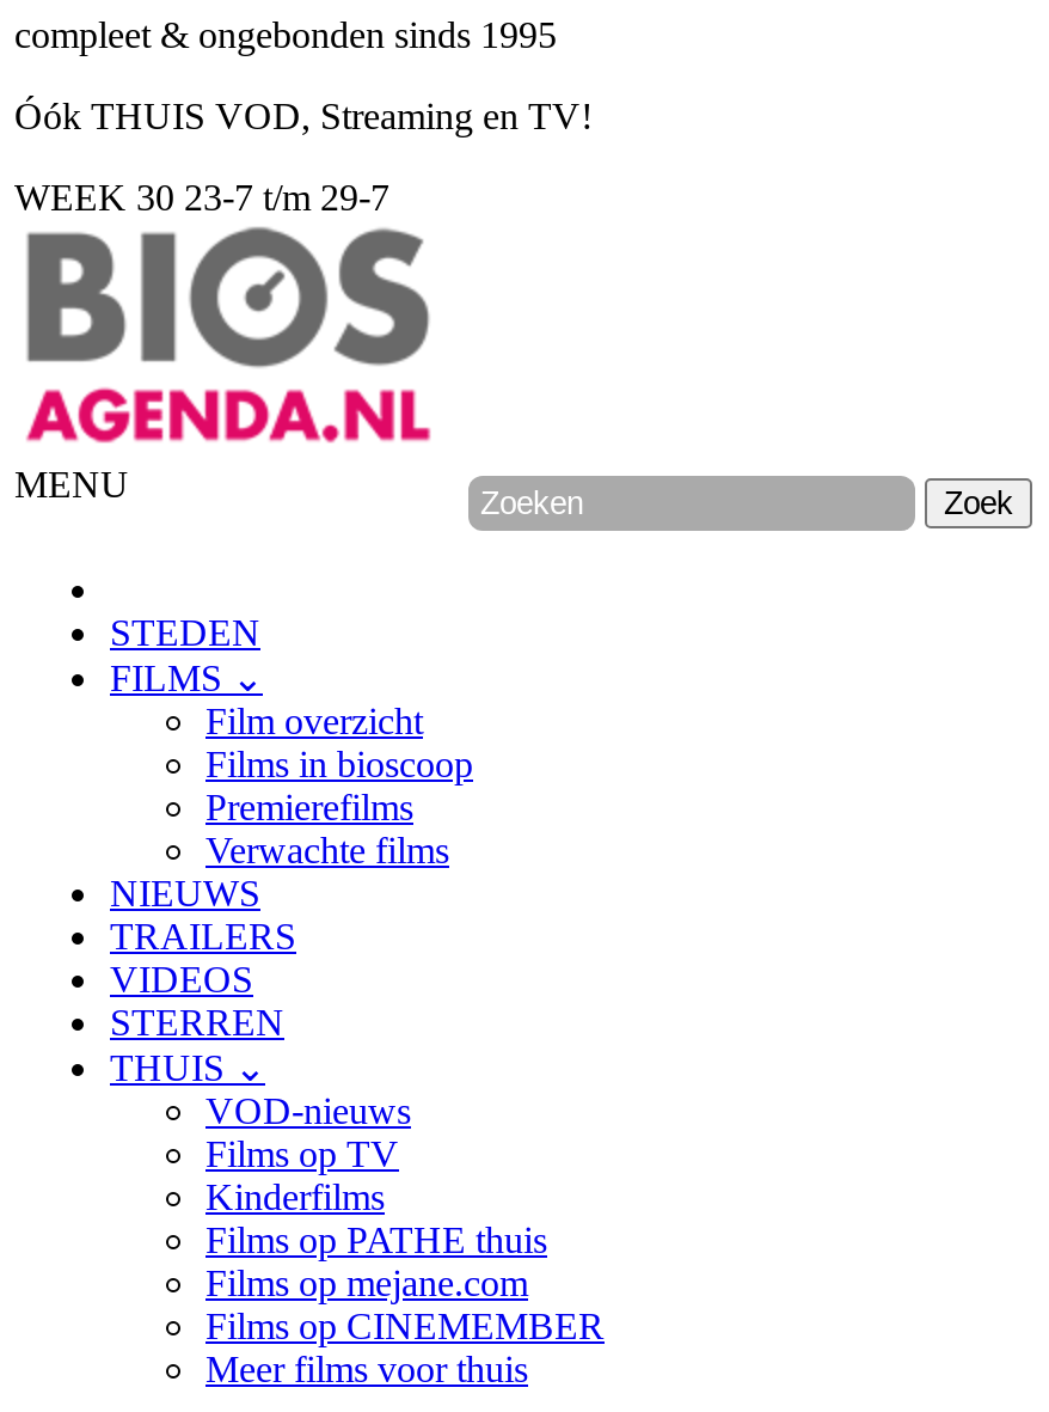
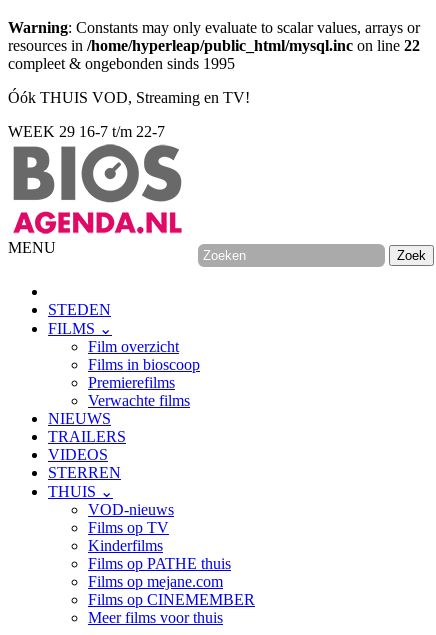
none -> [8,19,420,54] Warning: Constants may only evaluate to scalar values, arrays or | resources in /home/hyperleap/public_html/mysql.inc on line 22
[14,177,389,218] WEEK 30 23-7 t/m 29-7 -> [8,123,165,140] WEEK 29 16-7 t/m 22-7

